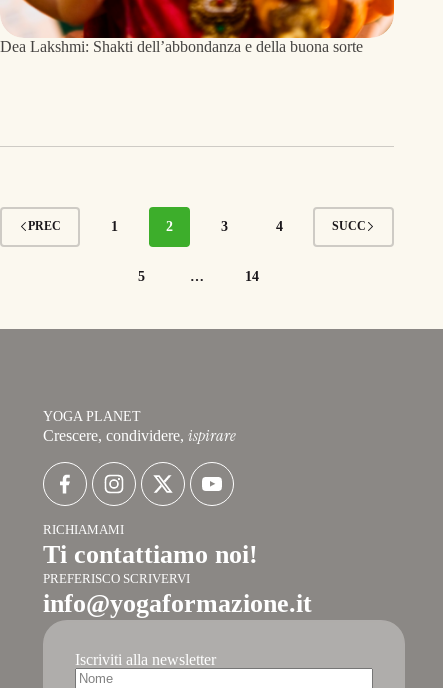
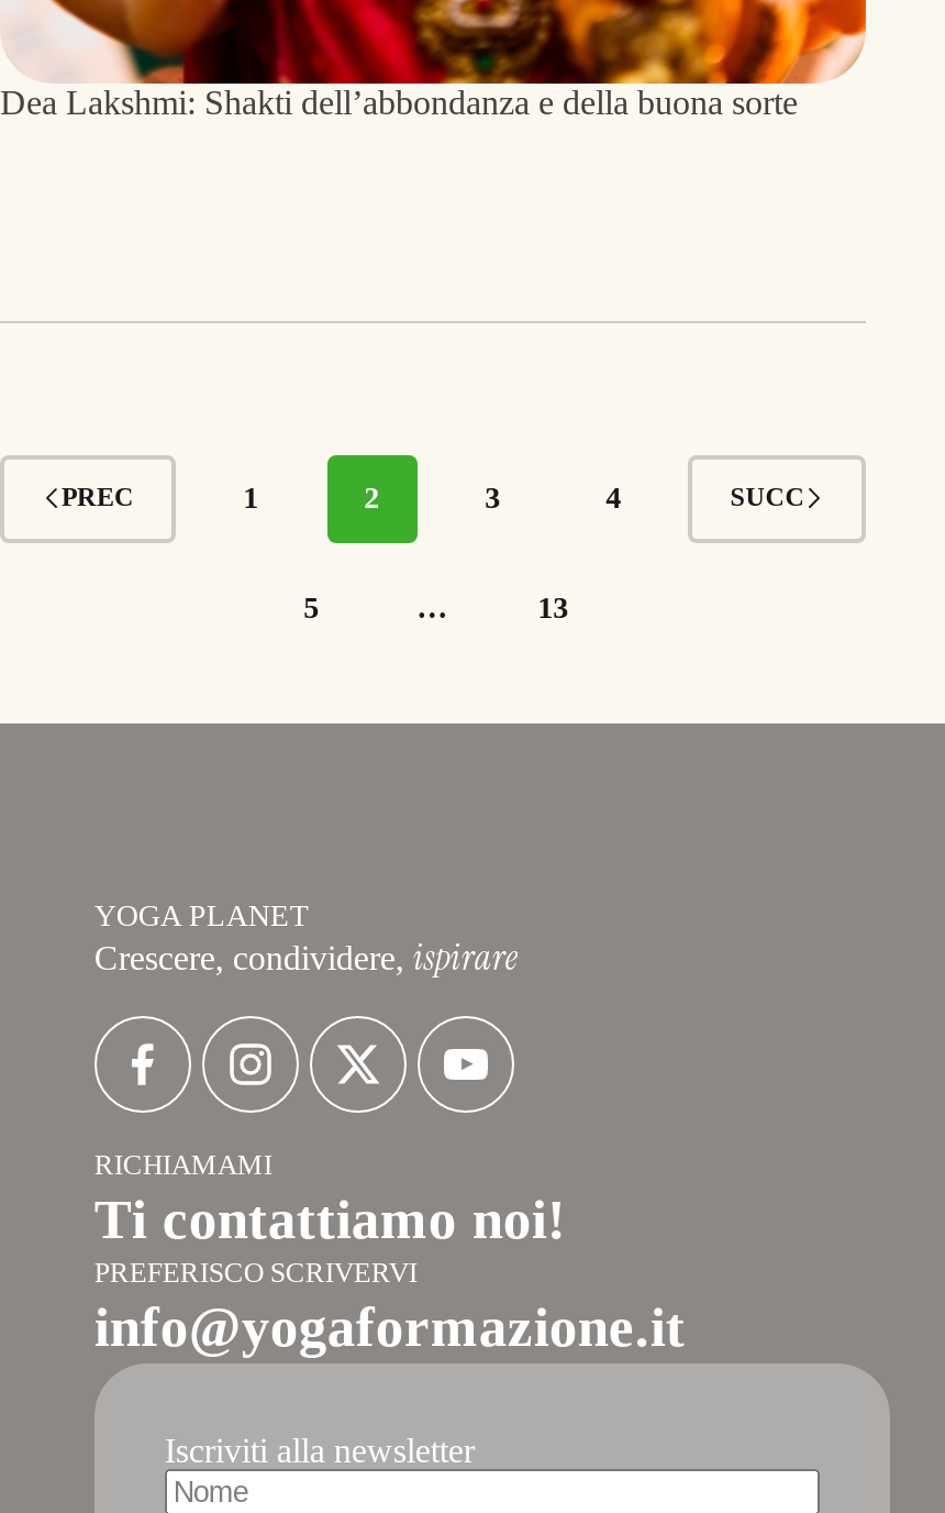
[245,269,259,284] 14 -> [538,591,568,624] 13

